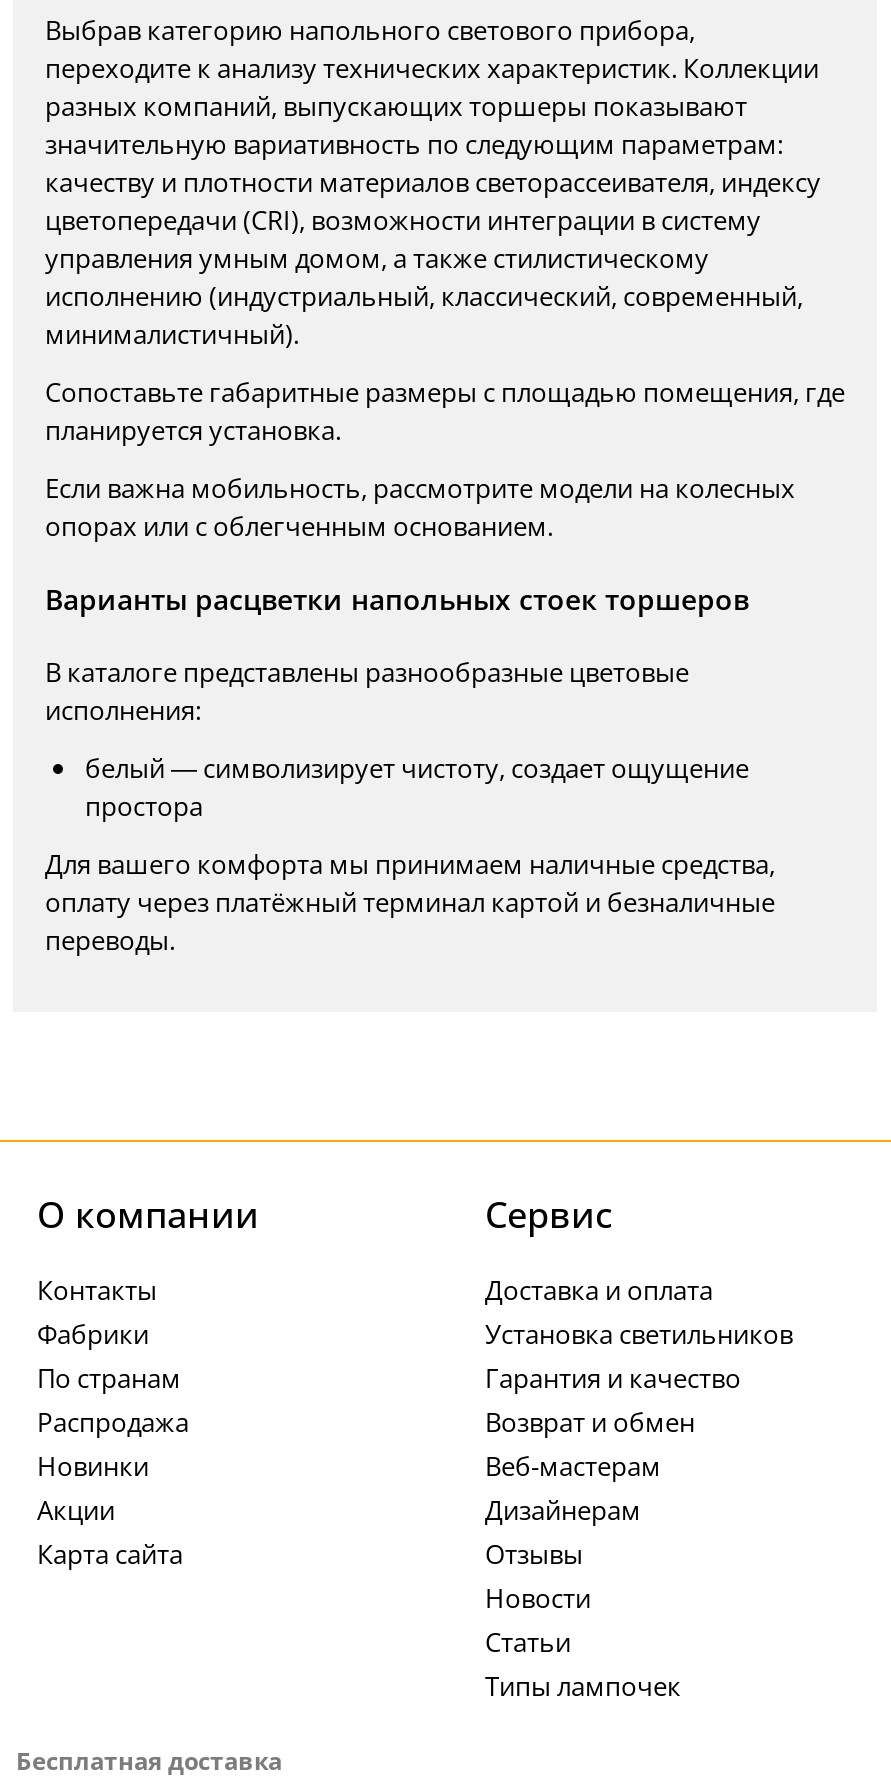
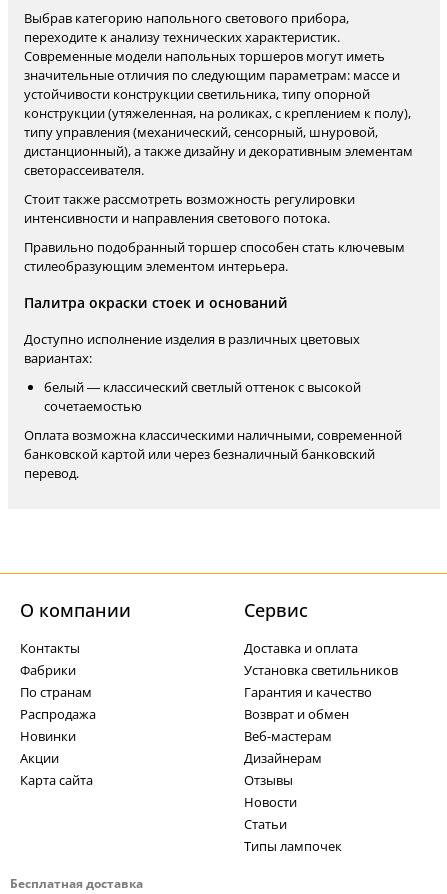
[45,50,821,352] переходите к анализу технических характеристик. Коллекции | разных компаний, выпускающих торшеры показывают | значительную вариативность по следующим параметрам: | качеству и плотности материалов светорассеивателя, индексу | цветопередачи (CRI), возможности интеграции в систему | управления умным домом, а также стилистическому | исполнению (индустриальный, классический, современный, | минималистичный). -> [24,28,413,179] переходите к анализу технических характеристик. | Современные модели напольных торшеров могут иметь | значительные отличия по следующим параметрам: массе и | устойчивости конструкции светильника, типу опорной | конструкции (утяжеленная, на роликах, с креплением к полу), | типу управления (механический, сенсорный, шнуровой, | дистанционный), а также дизайну и декоративным элементам | светорассеивателя.
[45,374,845,448] Сопоставьте габаритные размеры с площадью помещения, где | планируется установка. -> [24,190,355,227] Стоит также рассмотреть возможность регулировки | интенсивности и направления светового потока.
[45,470,795,544] Если важна мобильность, рассмотрите модели на колесных | опорах или с облегченным основанием. -> [24,238,405,275] Правильно подобранный торшер способен стать ключевым | стилеобразующим элементом интерьера.
[45,580,749,618] Варианты расцветки напольных стоек торшеров -> [24,293,288,312] Палитра окраски стоек и оснований
[45,654,689,728] В каталоге представлены разнообразные цветовые | исполнения: -> [24,330,360,367] Доступно исполнение изделия в различных цветовых | вариантах:
[85,750,749,824] белый — символизирует чистоту, создает ощущение | простора -> [44,378,361,415] белый — классический светлый оттенок с высокой | сочетаемостью
[45,846,775,958] Для вашего комфорта мы принимаем наличные средства, | оплату через платёжный терминал картой и безналичные | переводы. -> [24,426,402,482] Оплата возможна классическими наличными, современной | банковской картой или через безналичный банковский | перевод.

